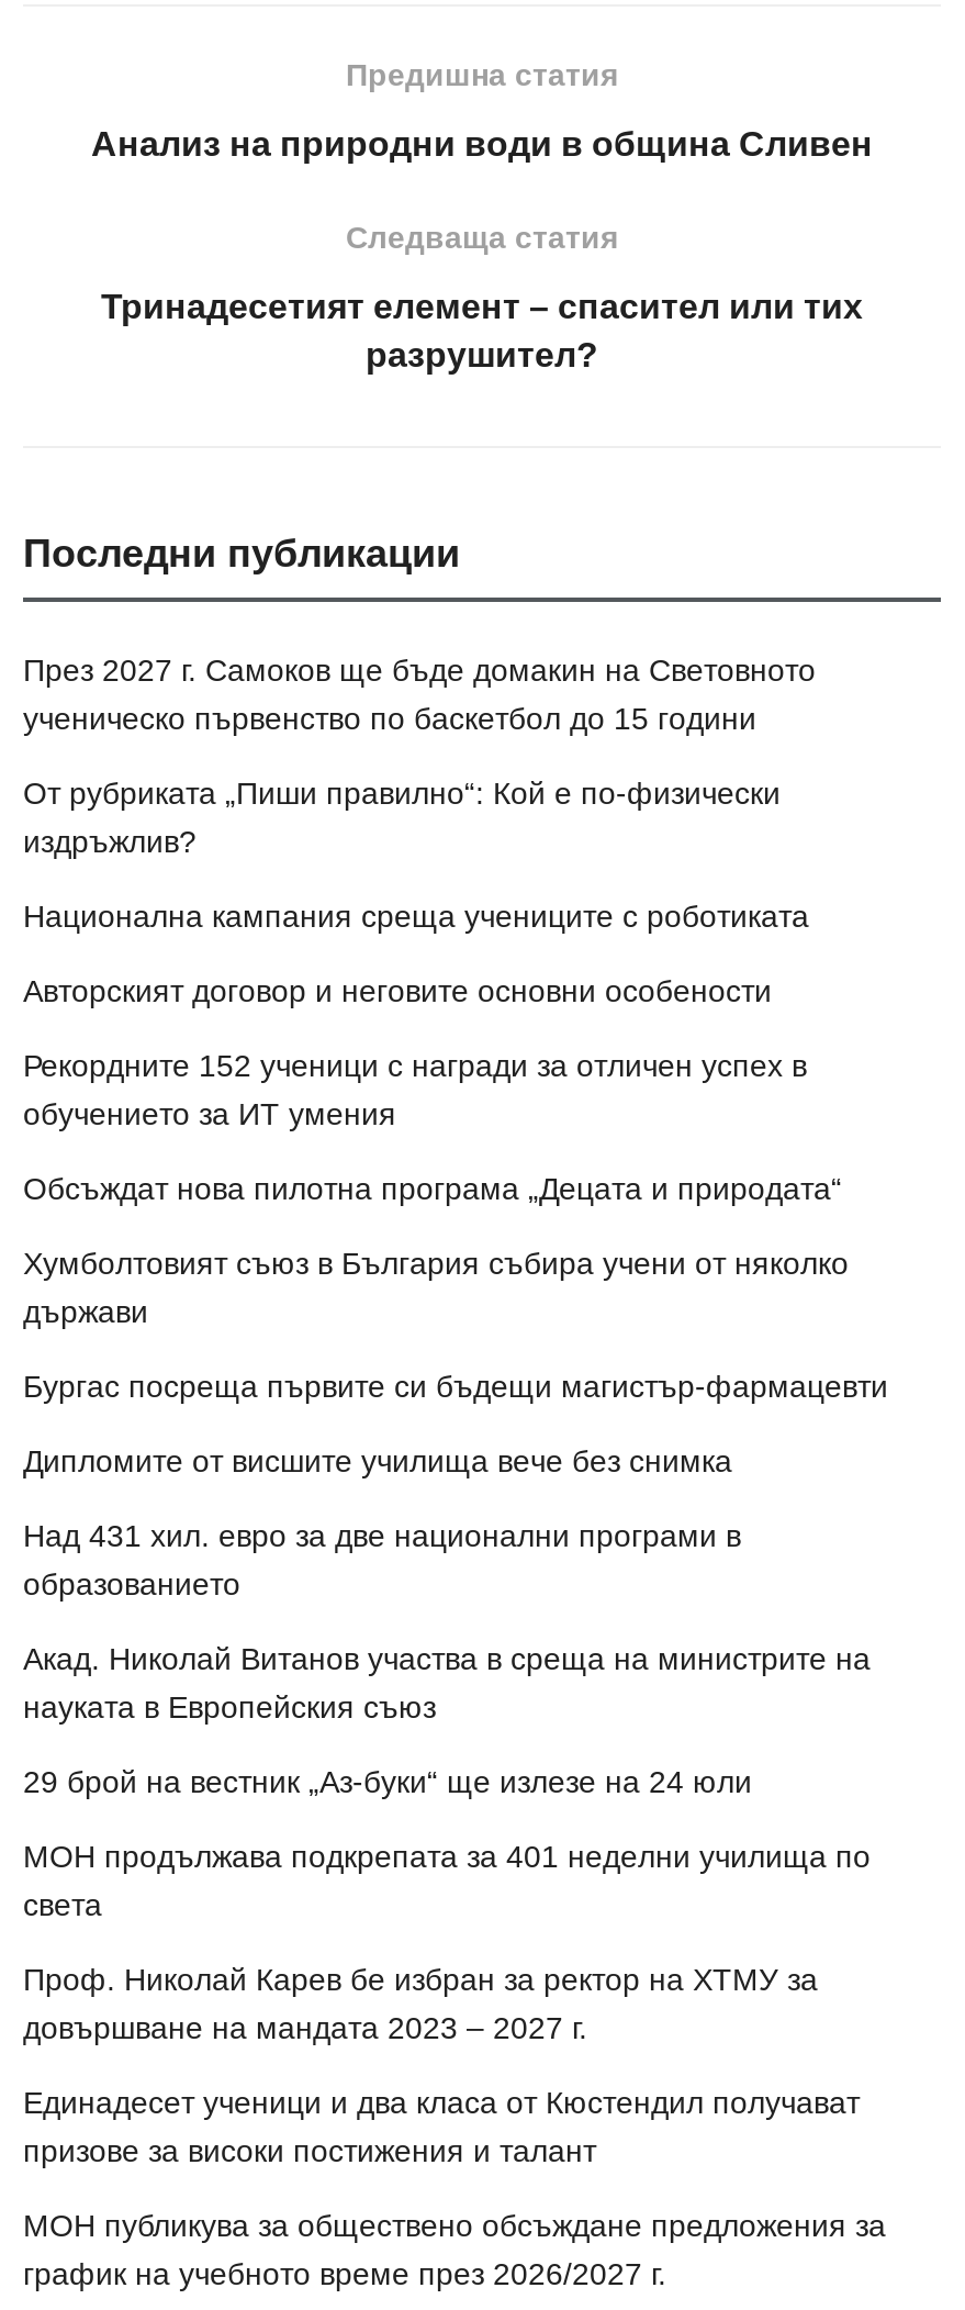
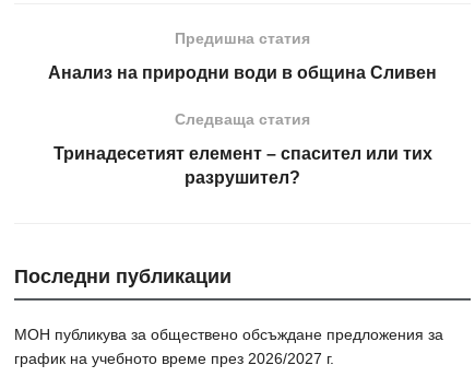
[23,652,888,2168] През 2027 г. Самоков ще бъде домакин на Световното | ученическо първенство по баскетбол до 15 години | От рубриката „Пиши правилно“: Кой е по-физически | издръжлив? | Национална кампания среща учениците с роботиката | Авторският договор и неговите основни особености | Рекордните 152 ученици с награди за отличен успех в | обучението за ИТ умения | Обсъждат нова пилотна програма „Децата и природата“ | Хумболтовият съюз в България събира учени от няколко | държави | Бургас посреща първите си бъдещи магистър-фармацевти | Дипломите от висшите училища вече без снимка | Над 431 хил. евро за две национални програми в | образованието | Акад. Николай Витанов участва в среща на министрите на | науката в Европейския съюз | 29 брой на вестник „Аз-буки“ ще излезе на 24 юли | МОН продължава подкрепата за 401 неделни училища по | света | Проф. Николай Карев бе избран за ректор на ХТМУ за | довършване на мандата 2023 – 2027 г. | Единадесет ученици и два класа от Кюстендил получават | призове за високи постижения и талант -> none

